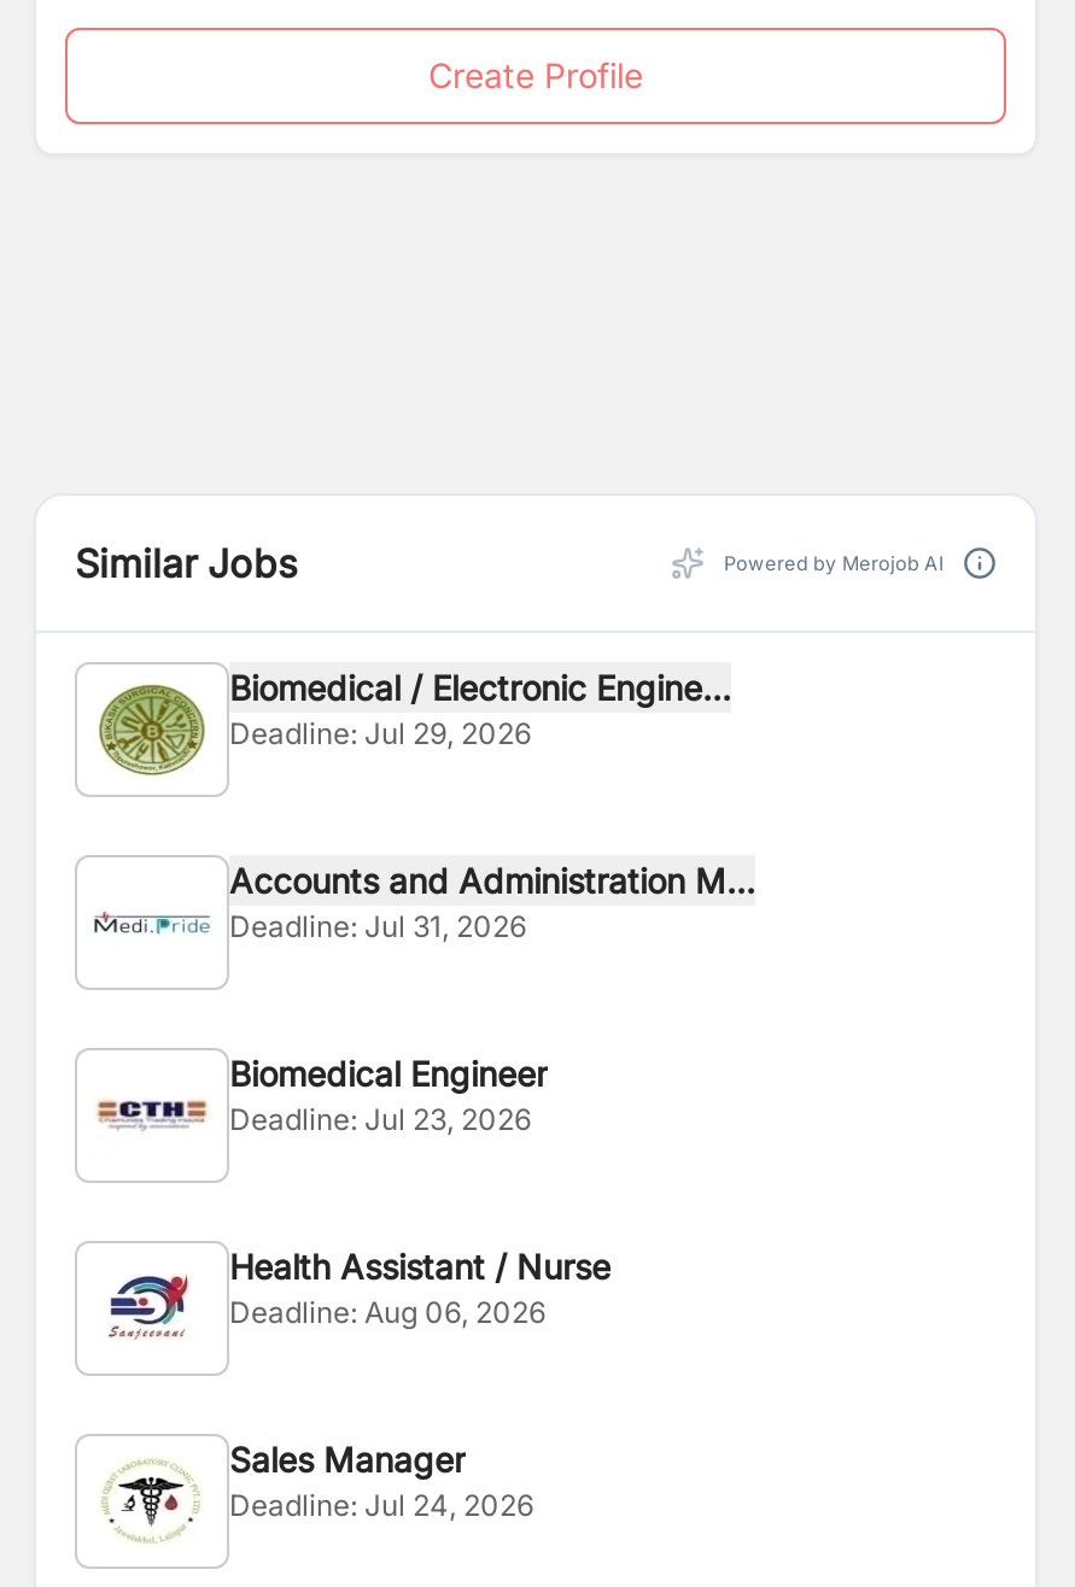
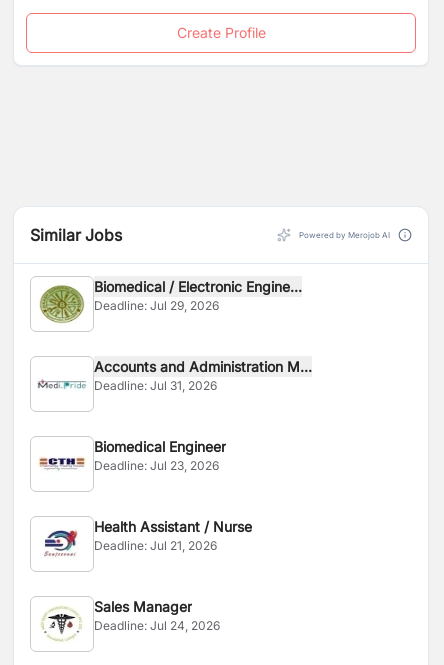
[229,1293,545,1329] Deadline: Aug 06, 2026 -> [94,538,217,553] Deadline: Jul 21, 2026

